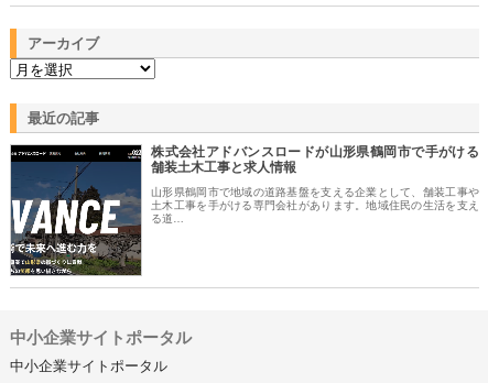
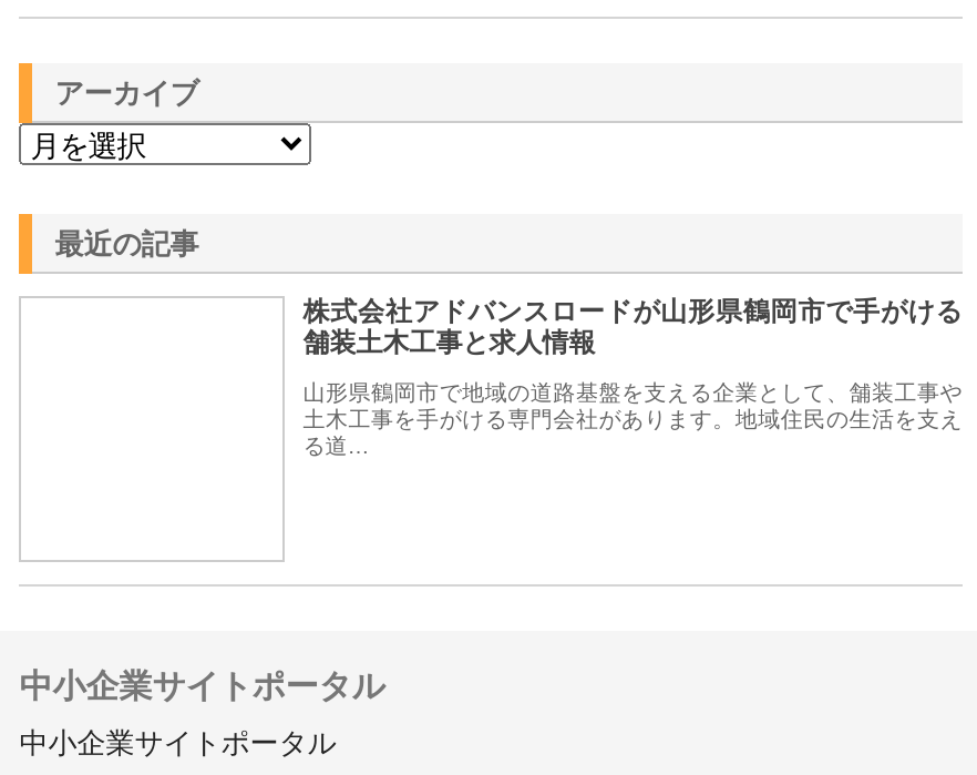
[10,144,142,276] [image] -> none

